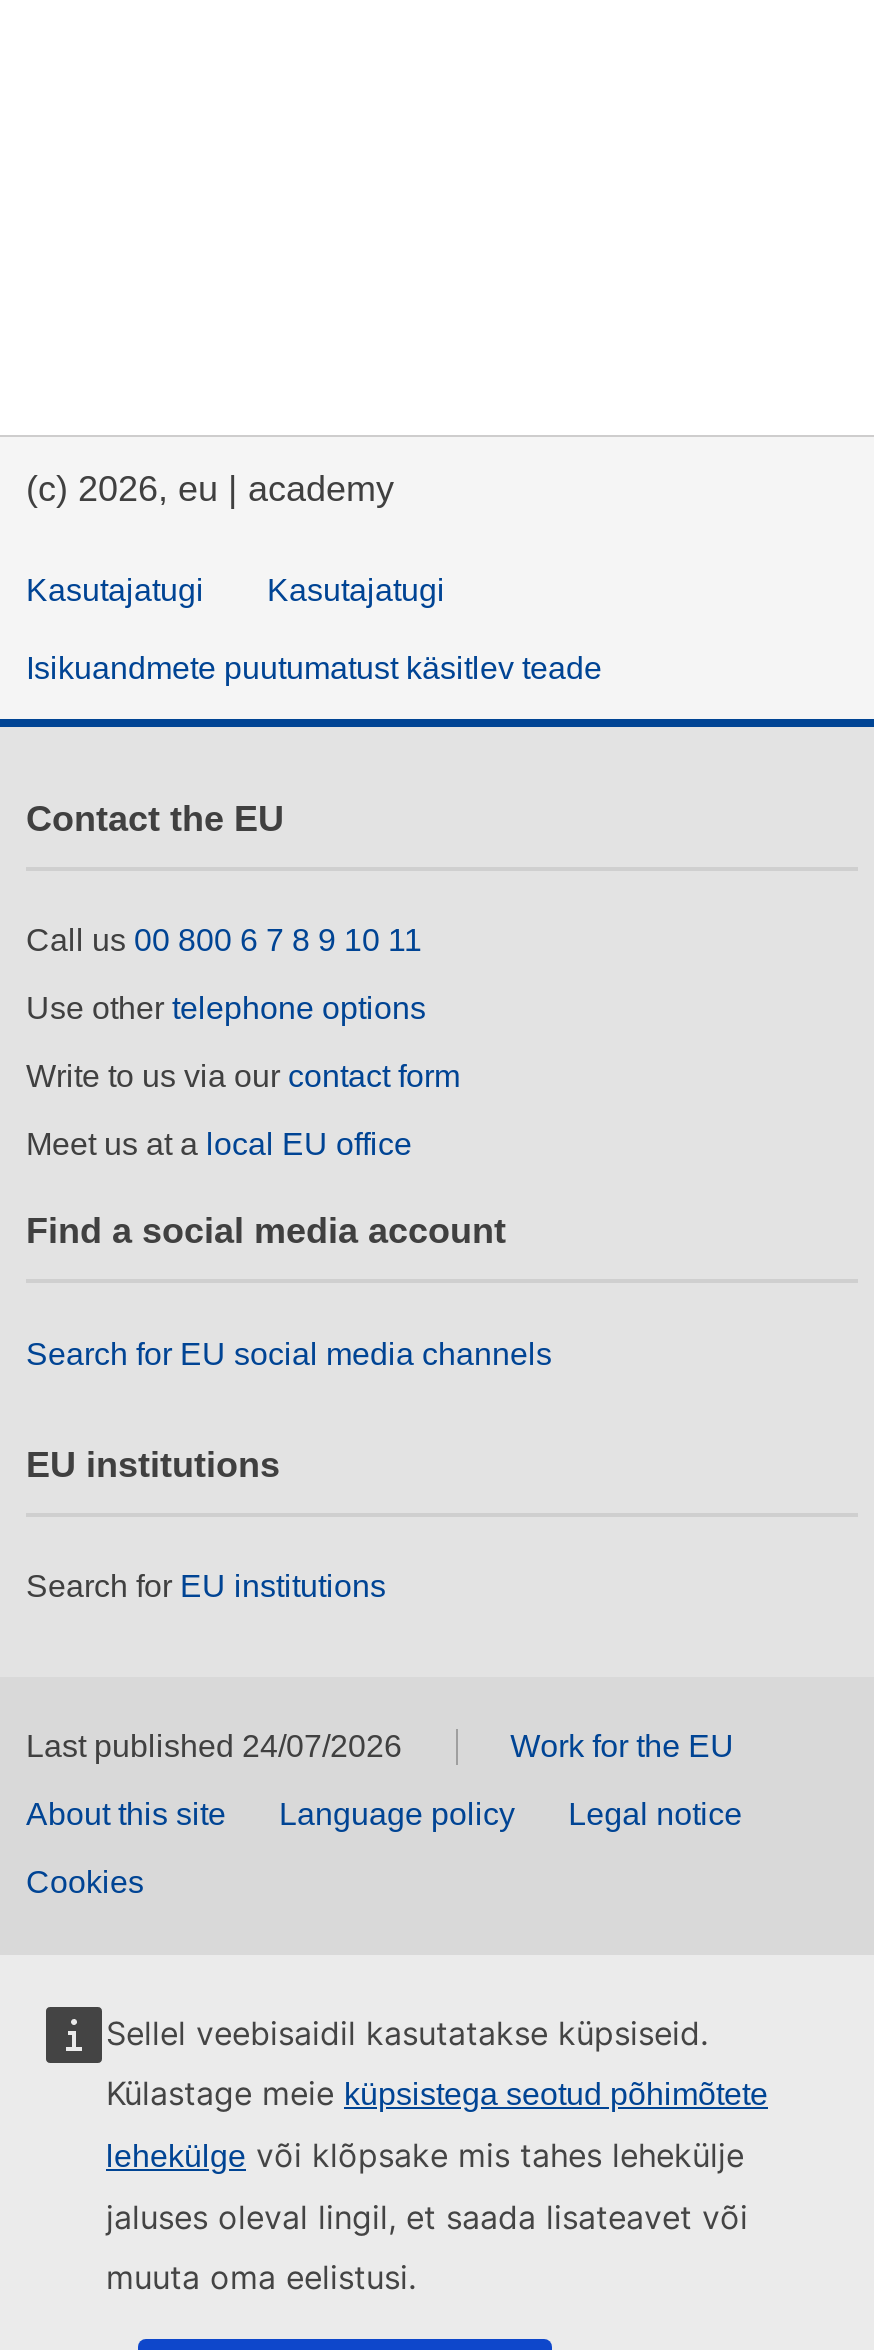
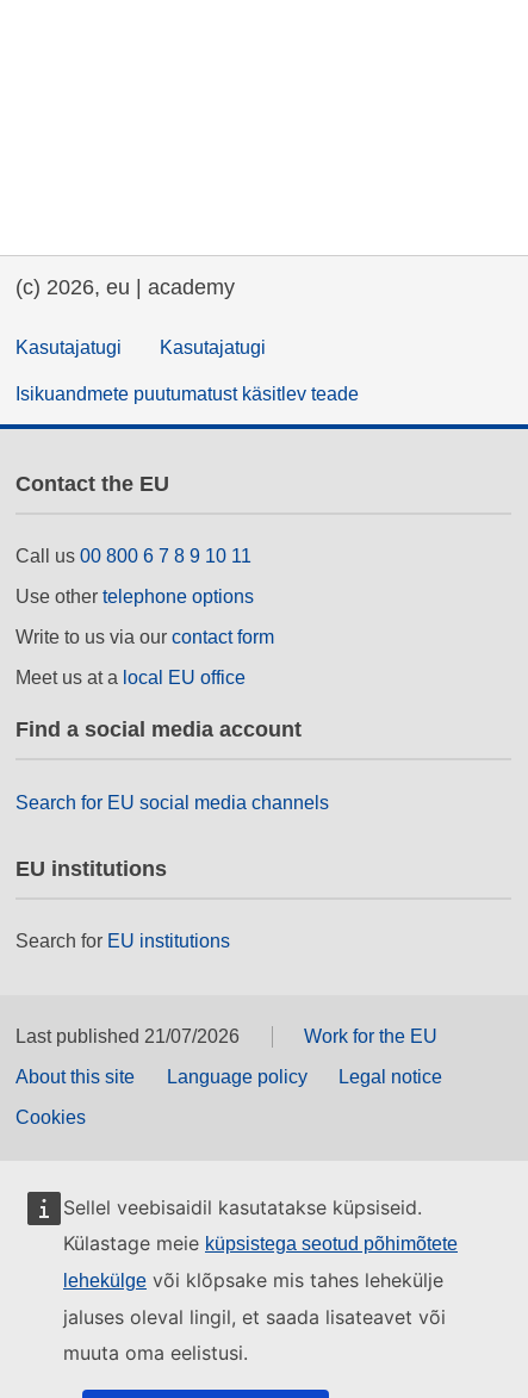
[26,1730,402,1764] Last published 24/07/2026 -> [15,1027,240,1047] Last published 21/07/2026

